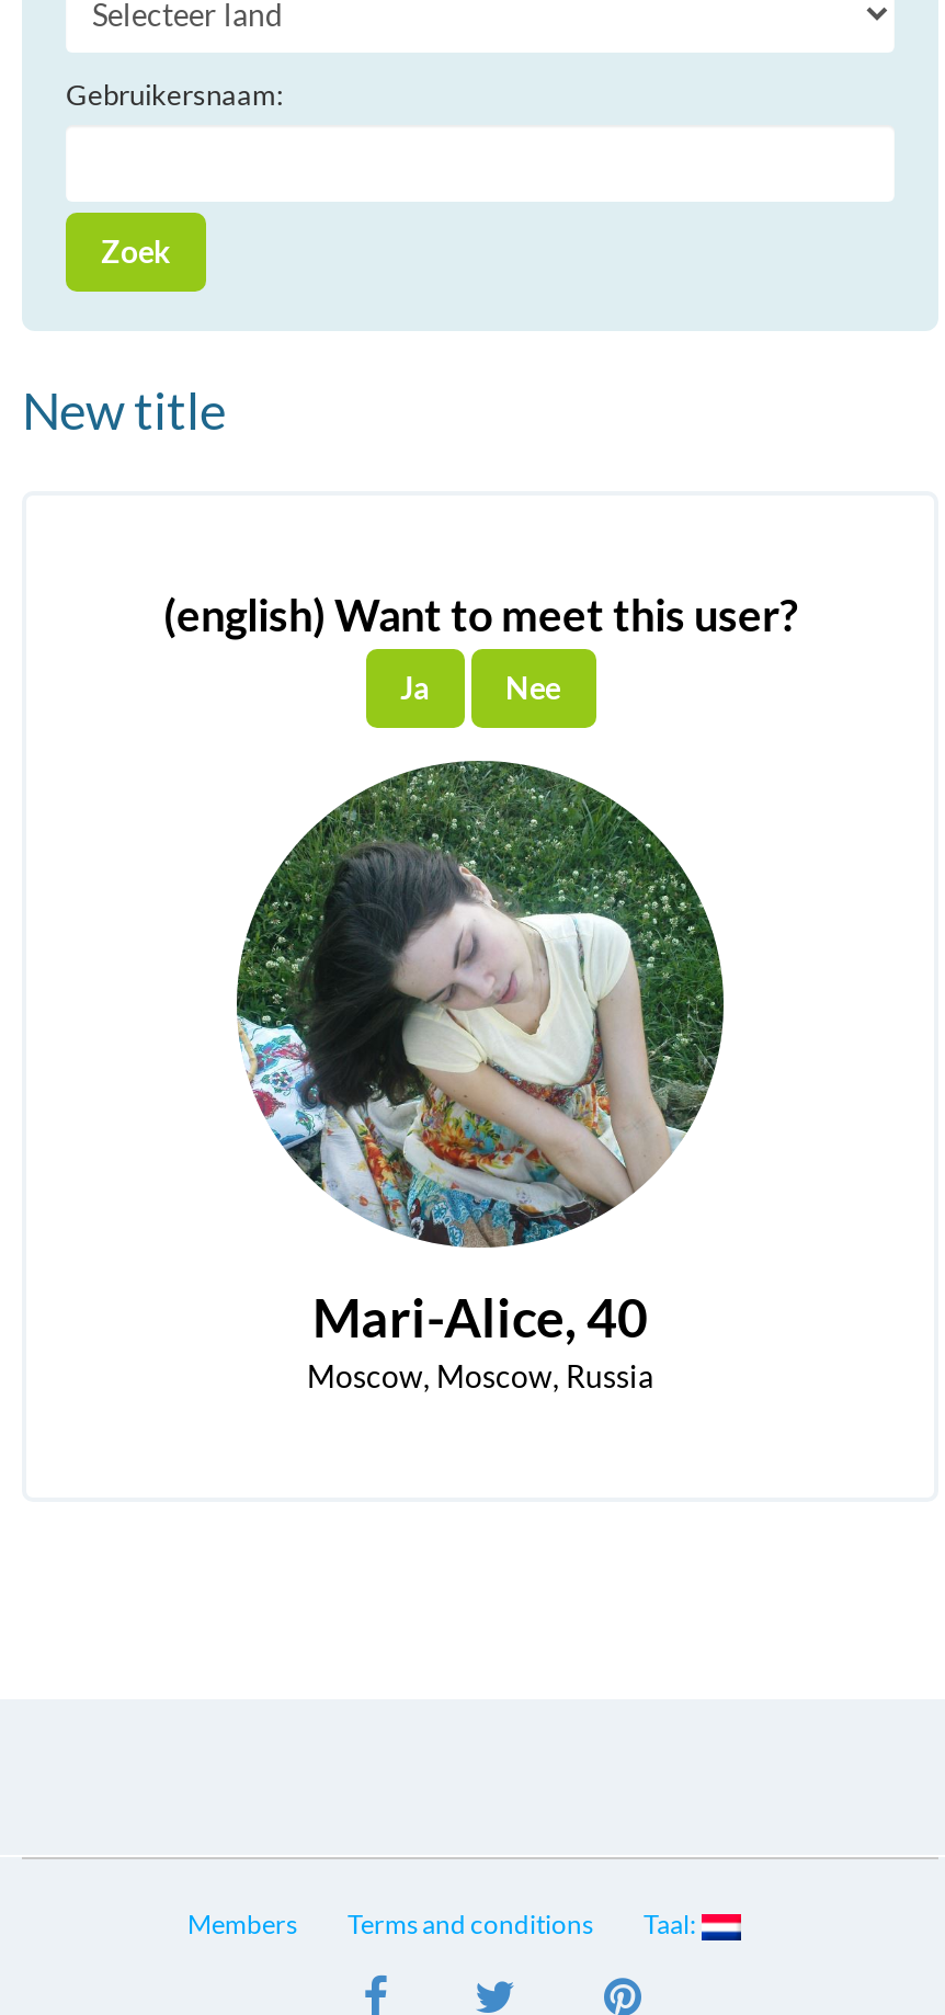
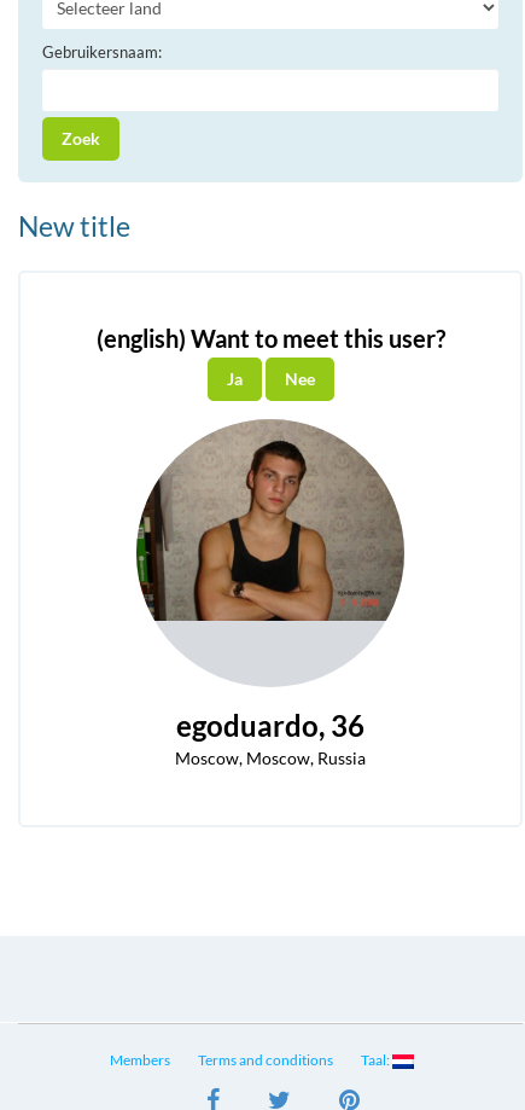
[237,761,724,1349] [image] | Mari-Alice, 40 -> [136,420,404,743] [image] | egoduardo, 36

